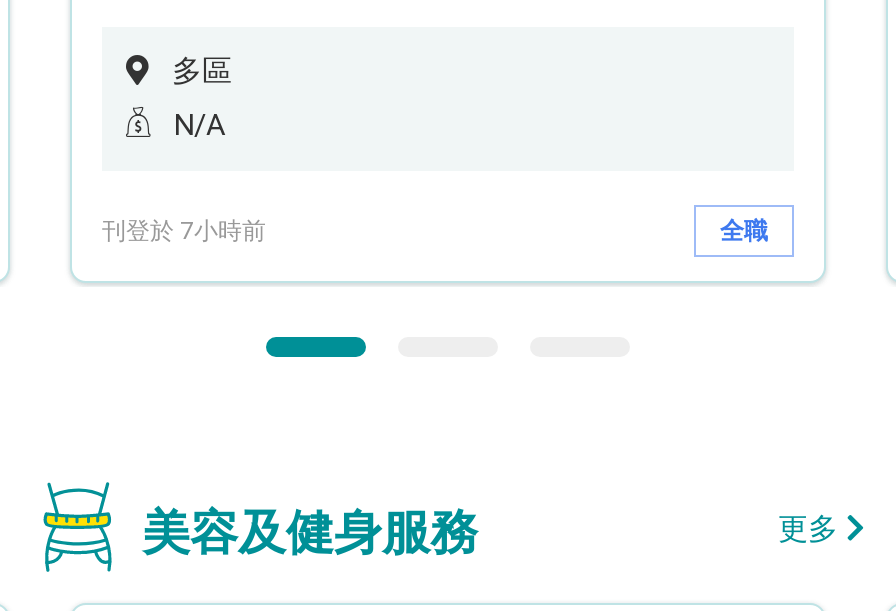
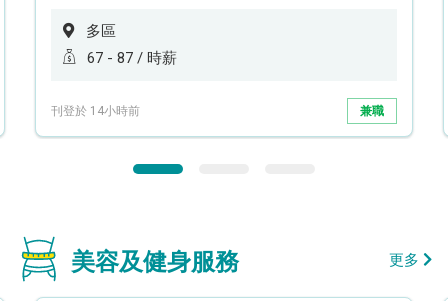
[174,107,226,143] N/A -> [87,49,177,67] 67 - 87 / 時薪
[102,216,768,244] 刊登於 7小時前 | 全職 -> [51,103,384,117] 刊登於 14小時前 | 兼職

